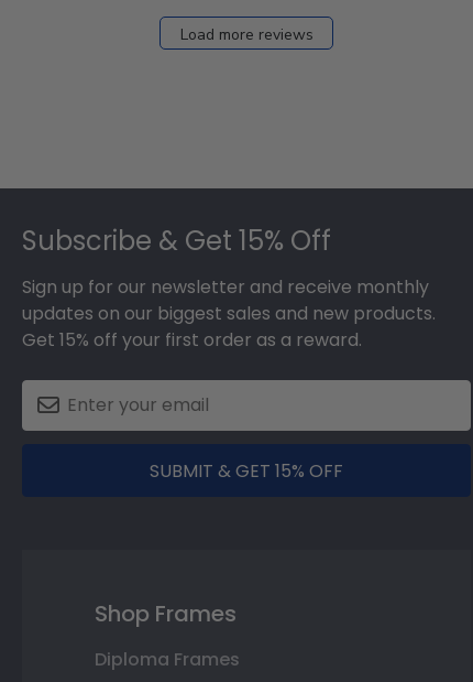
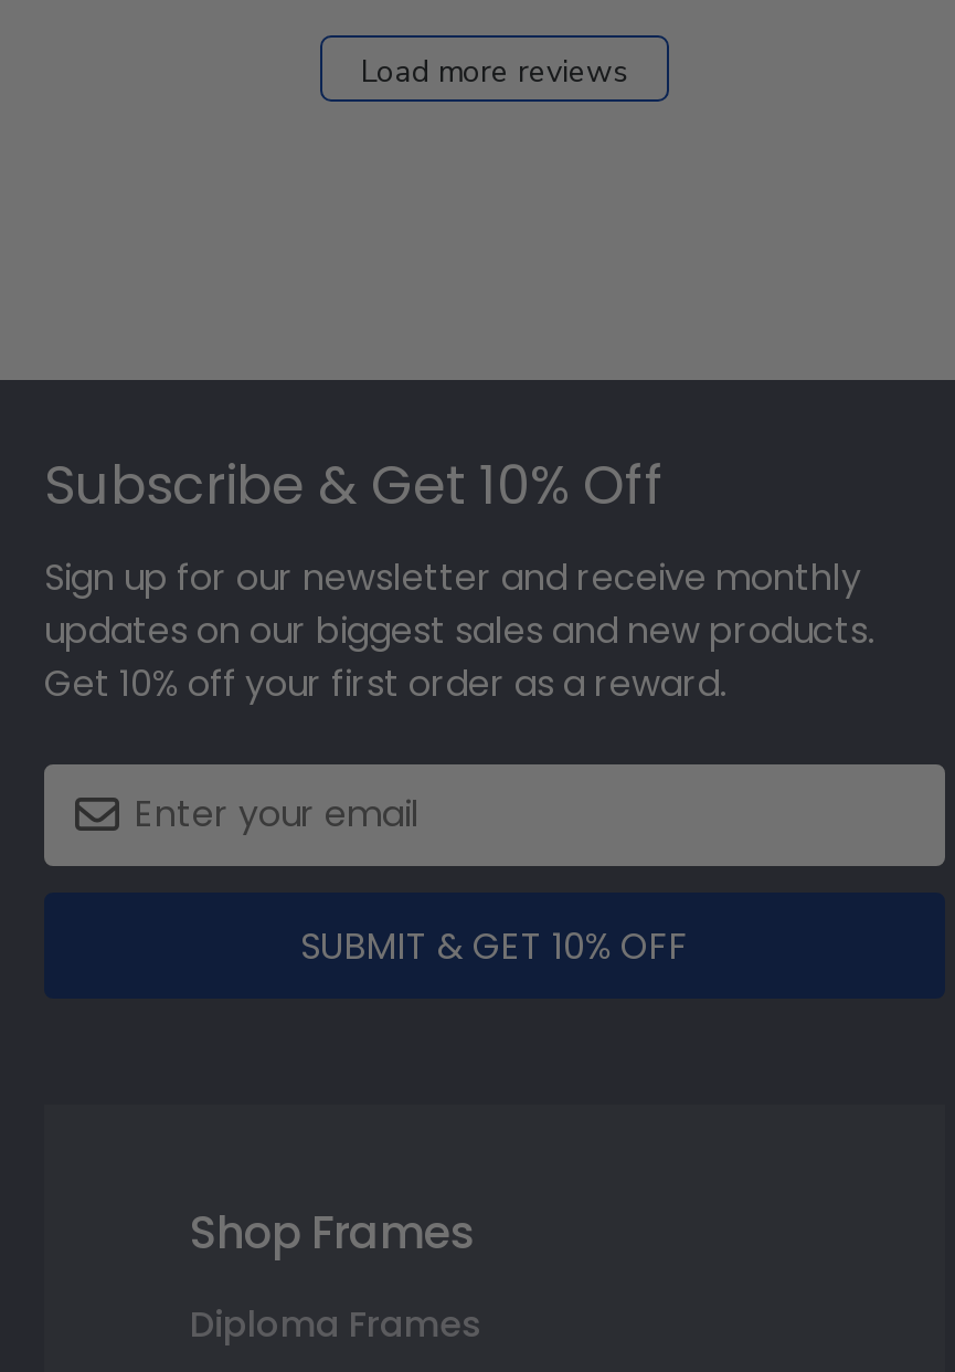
[22,222,331,259] Subscribe & Get 15% Off -> [44,448,665,521] Subscribe & Get 10% Off
[22,327,362,352] Get 15% off your first order as a reward. -> [44,658,726,709] Get 10% off your first order as a reward.
[150,458,343,483] SUBMIT & GET 15% OFF -> [300,921,689,971] SUBMIT & GET 10% OFF

